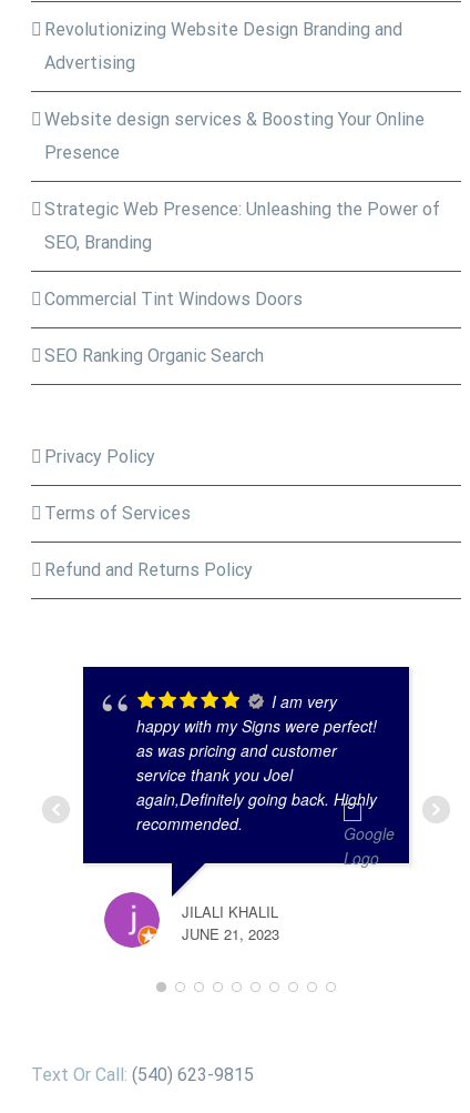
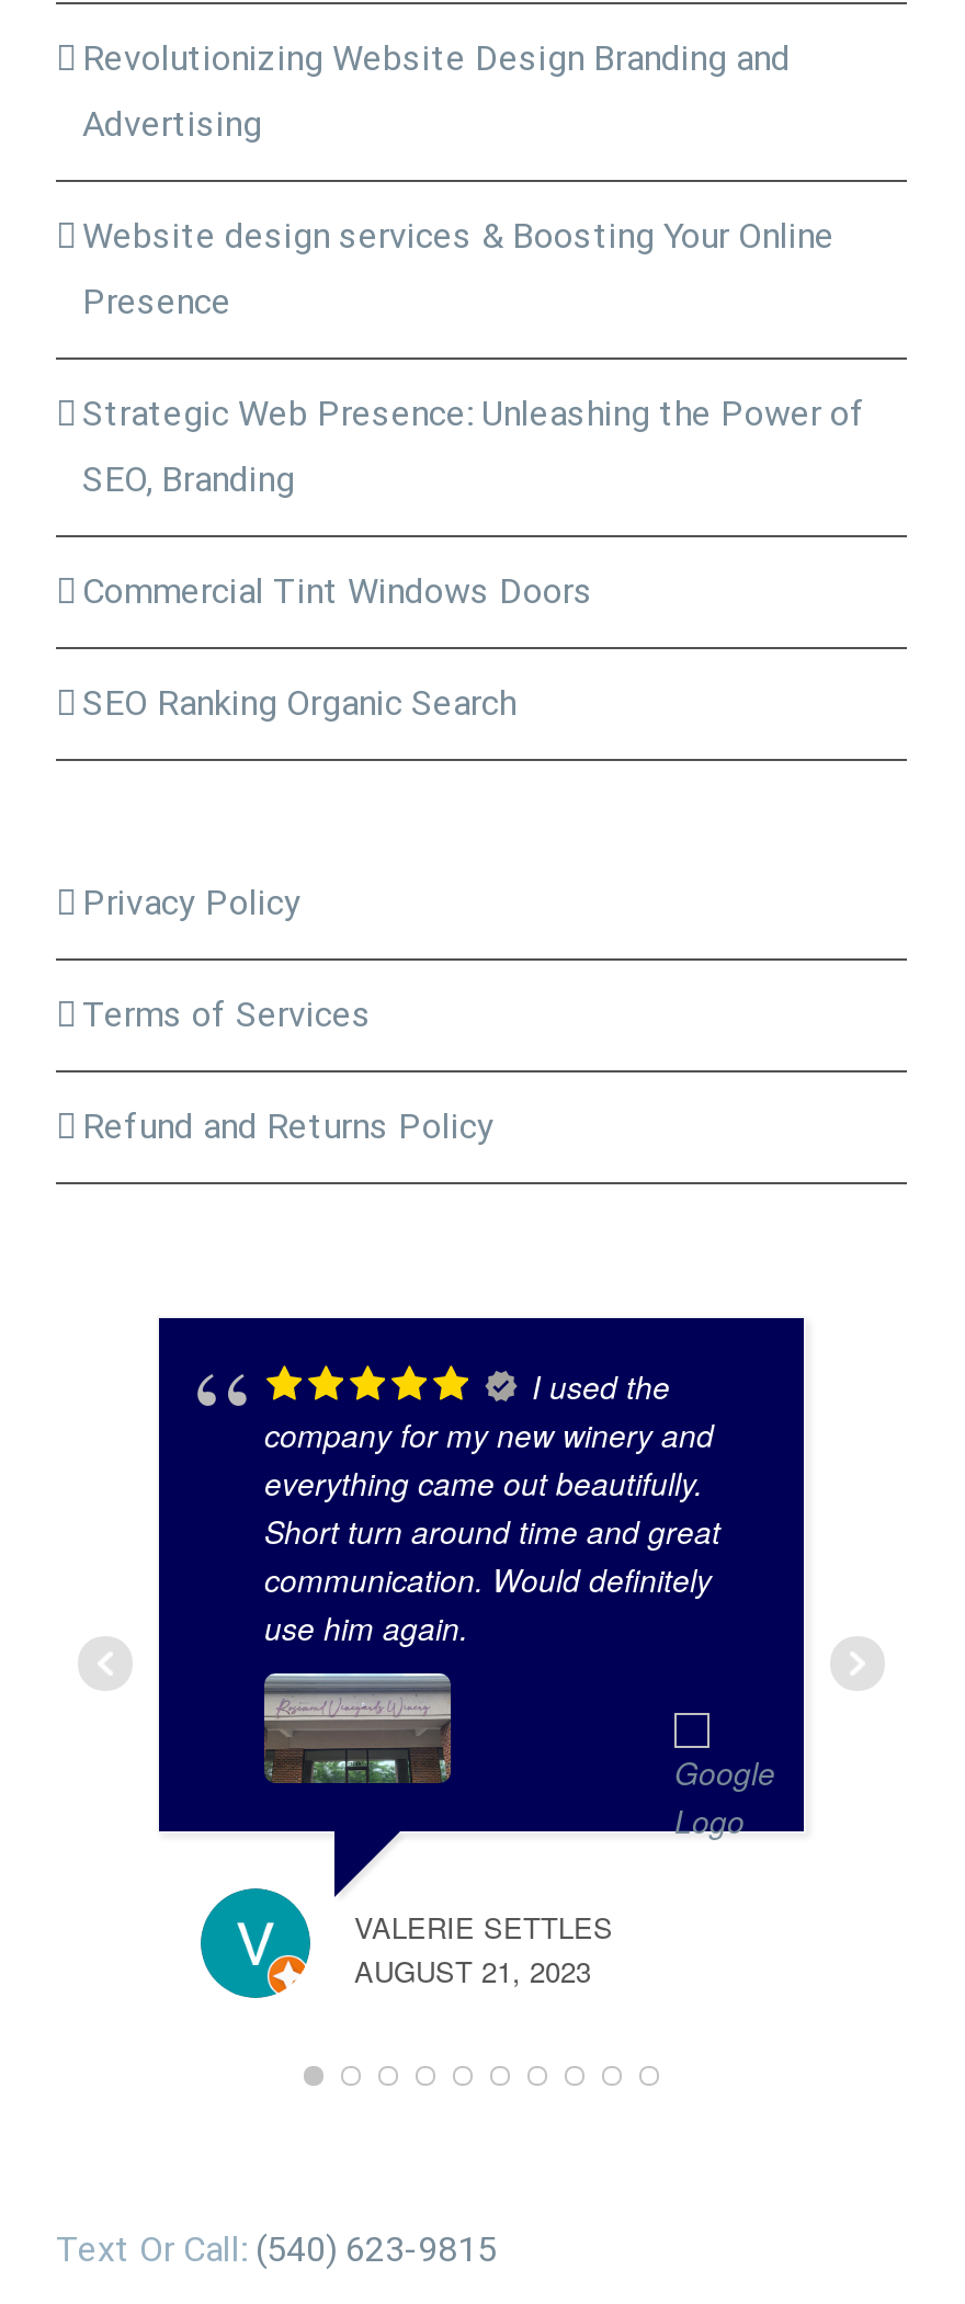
[136,691,377,835] I am very | happy with my Signs were perfect! | as was pricing and customer | service thank you Joel | again,Definitely going back. Highly | recommended. -> [264,1365,720,1650] I used the | company for my new winery and | everything came out beautifully. | Short turn around time and great | communication. Would definitely | use him again.
[103,891,279,949] [image] | JILALI KHALIL | JUNE 21, 2023 -> [198,1886,613,2000] [image] | VALERIE SETTLES | AUGUST 21, 2023

